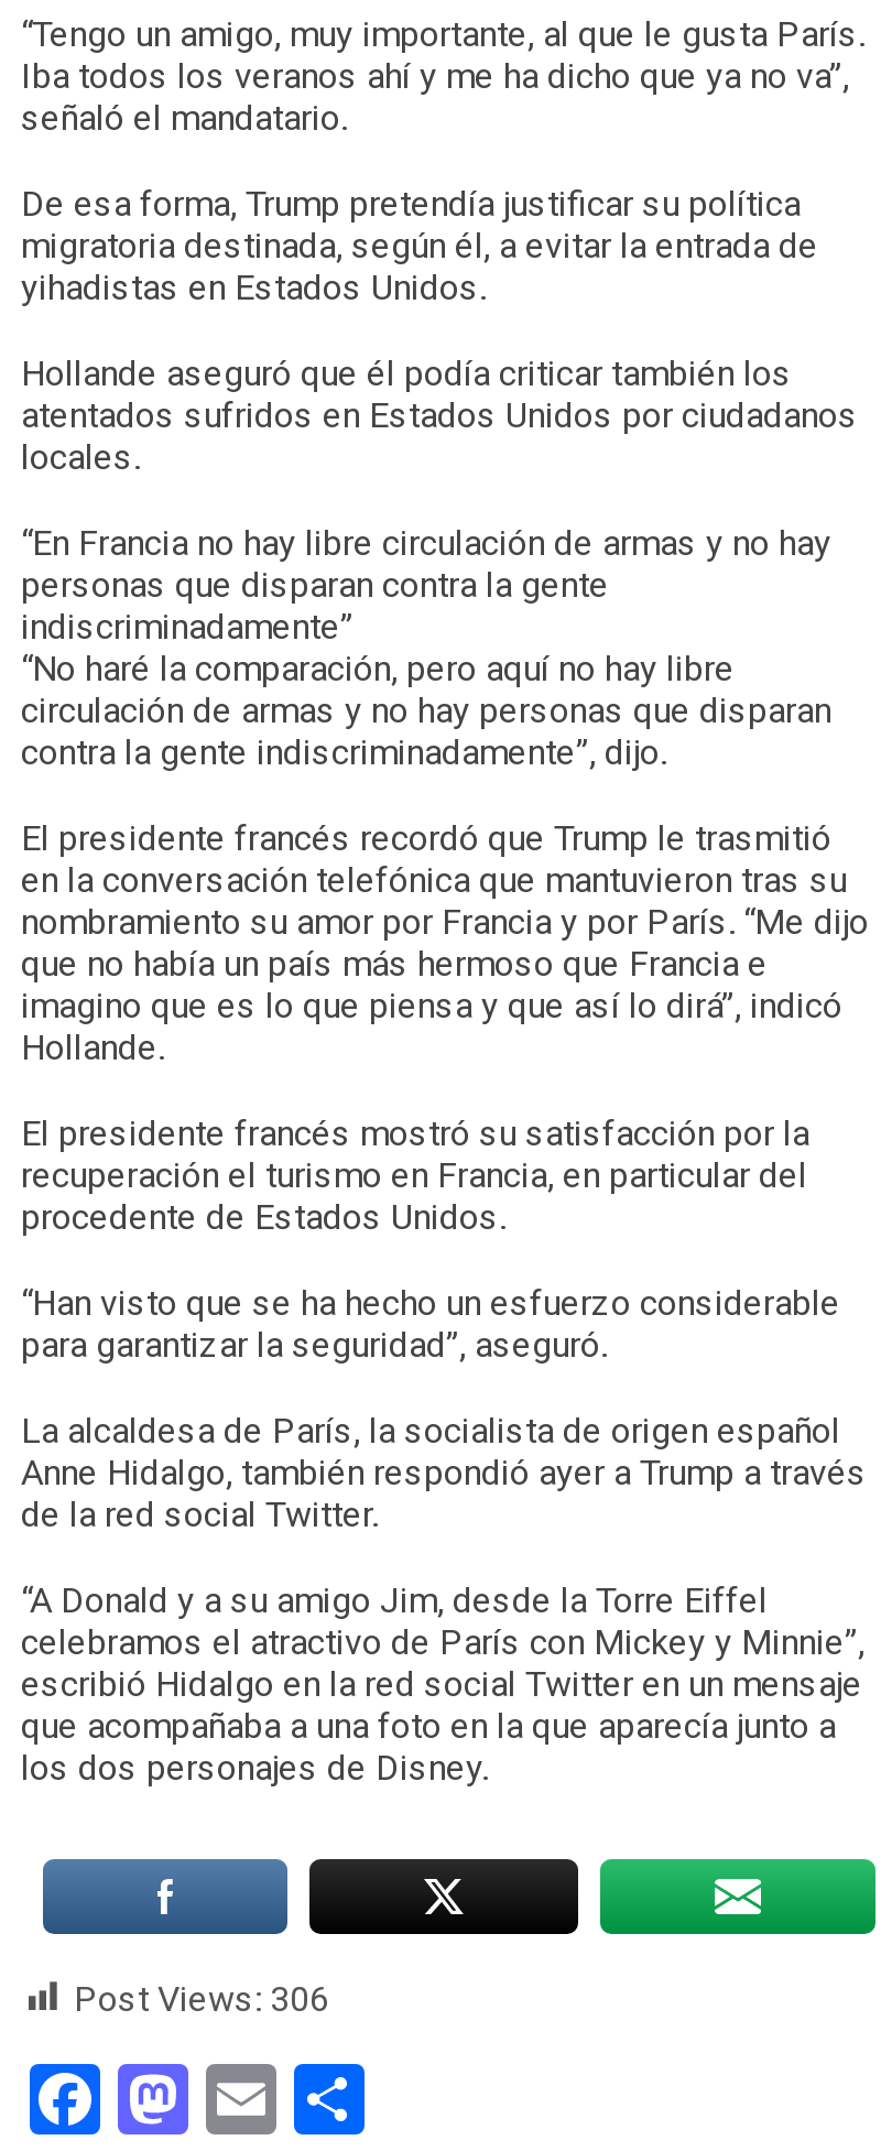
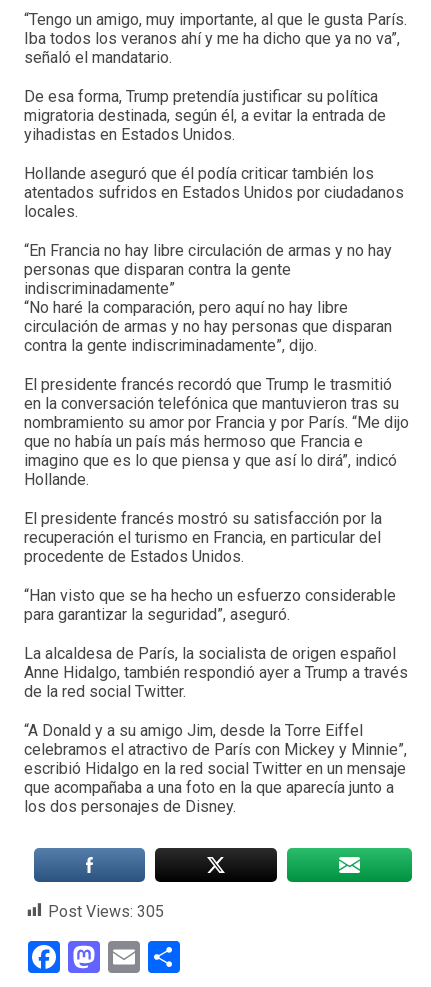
[74,1977,329,2019] Post Views: 306 -> [48,902,164,921] Post Views: 305

